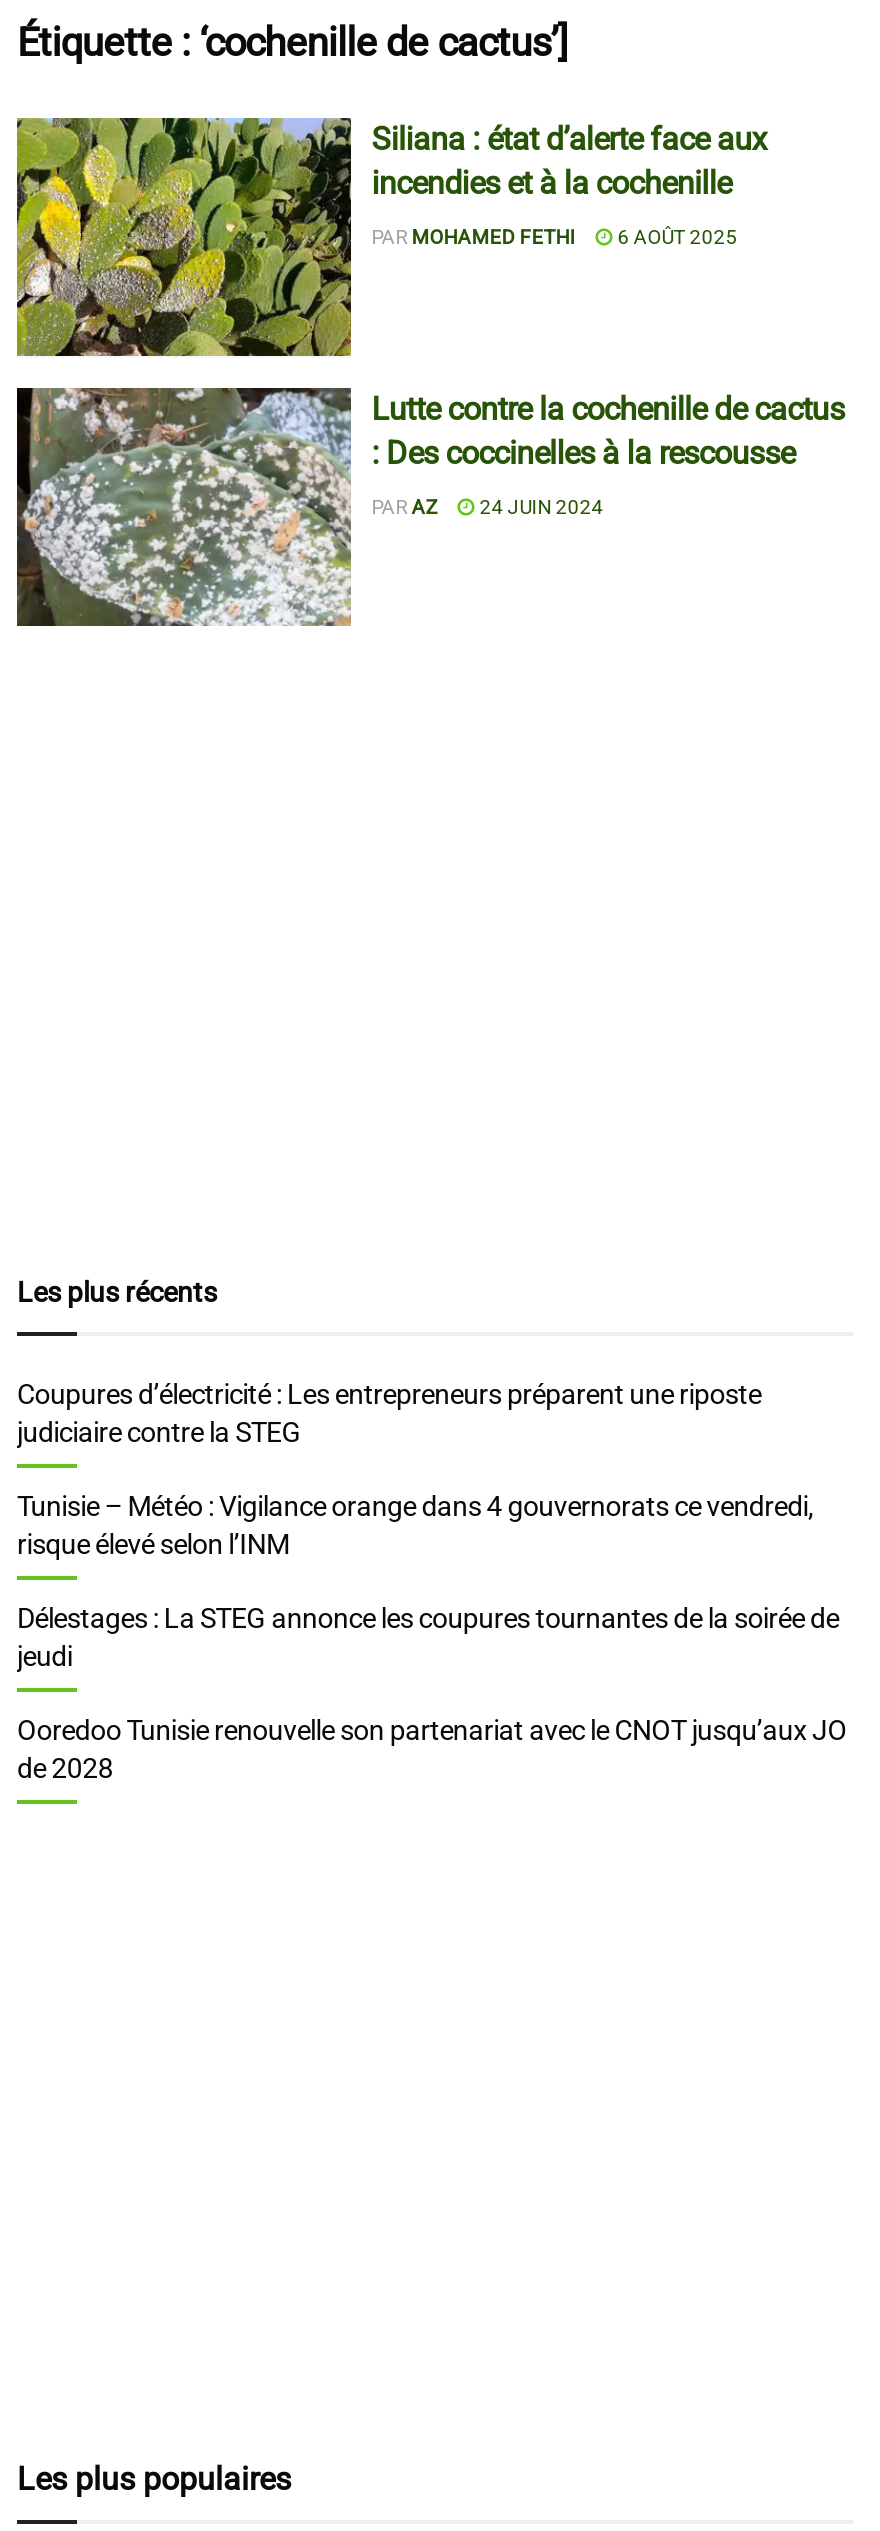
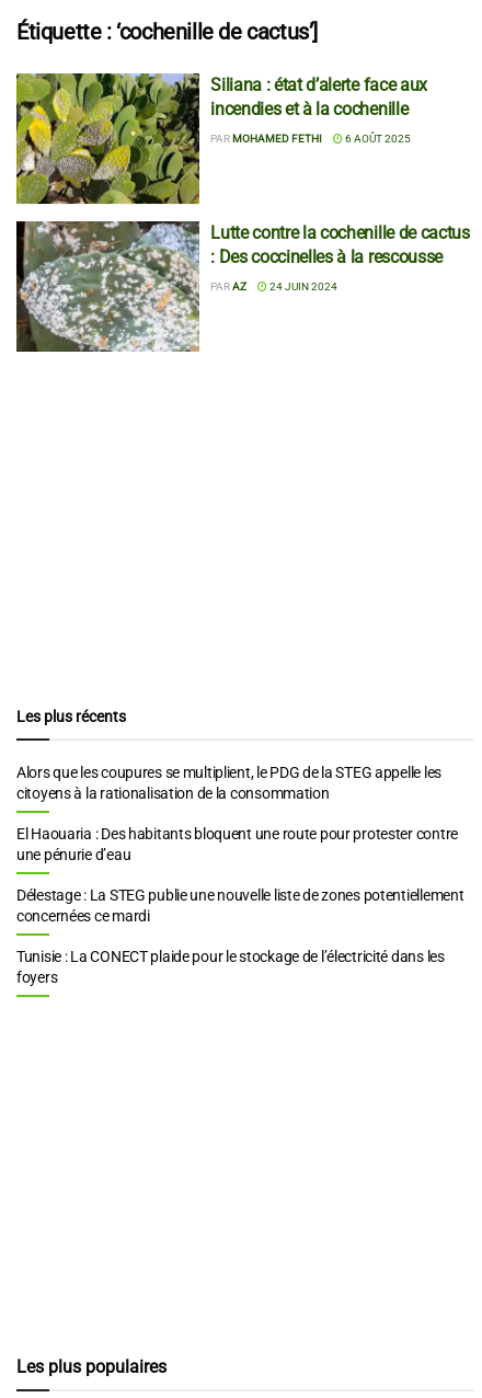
[17,1378,761,1448] Coupures d’électricité : Les entrepreneurs préparent une riposte | judiciaire contre la STEG -> [16,764,441,802] Alors que les coupures se multiplient, le PDG de la STEG appelle les | citoyens à la rationalisation de la consommation
[17,1490,813,1560] Tunisie – Météo : Vigilance orange dans 4 gouvernorats ce vendredi, | risque élevé selon l’INM -> [16,825,458,863] El Haouaria : Des habitants bloquent une route pour protester contre | une pénurie d’eau
[17,1602,839,1672] Délestages : La STEG annonce les coupures tournantes de la soirée de | jeudi -> [16,886,464,925] Délestage : La STEG publie une nouvelle liste de zones potentiellement | concernées ce mardi
[17,1714,847,1784] Ooredoo Tunisie renouvelle son partenariat avec le CNOT jusqu’aux JO | de 2028 -> [16,948,444,986] Tunisie : La CONECT plaide pour le stockage de l’électricité dans les | foyers

